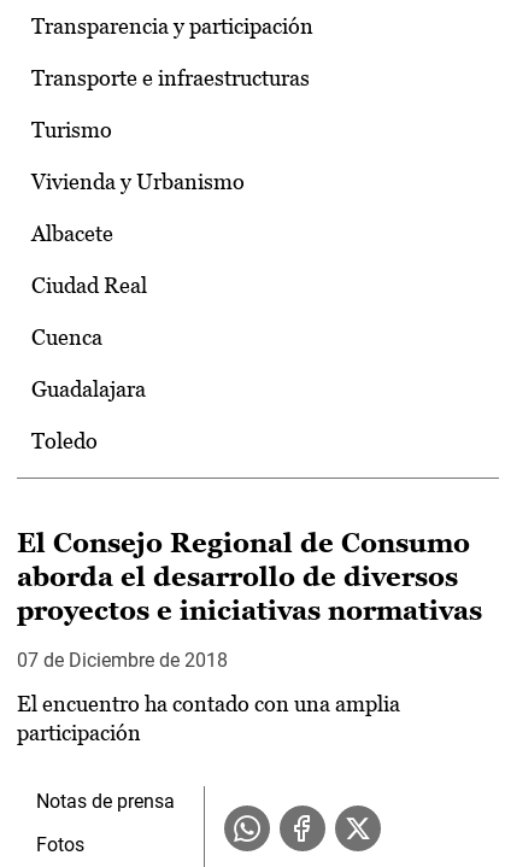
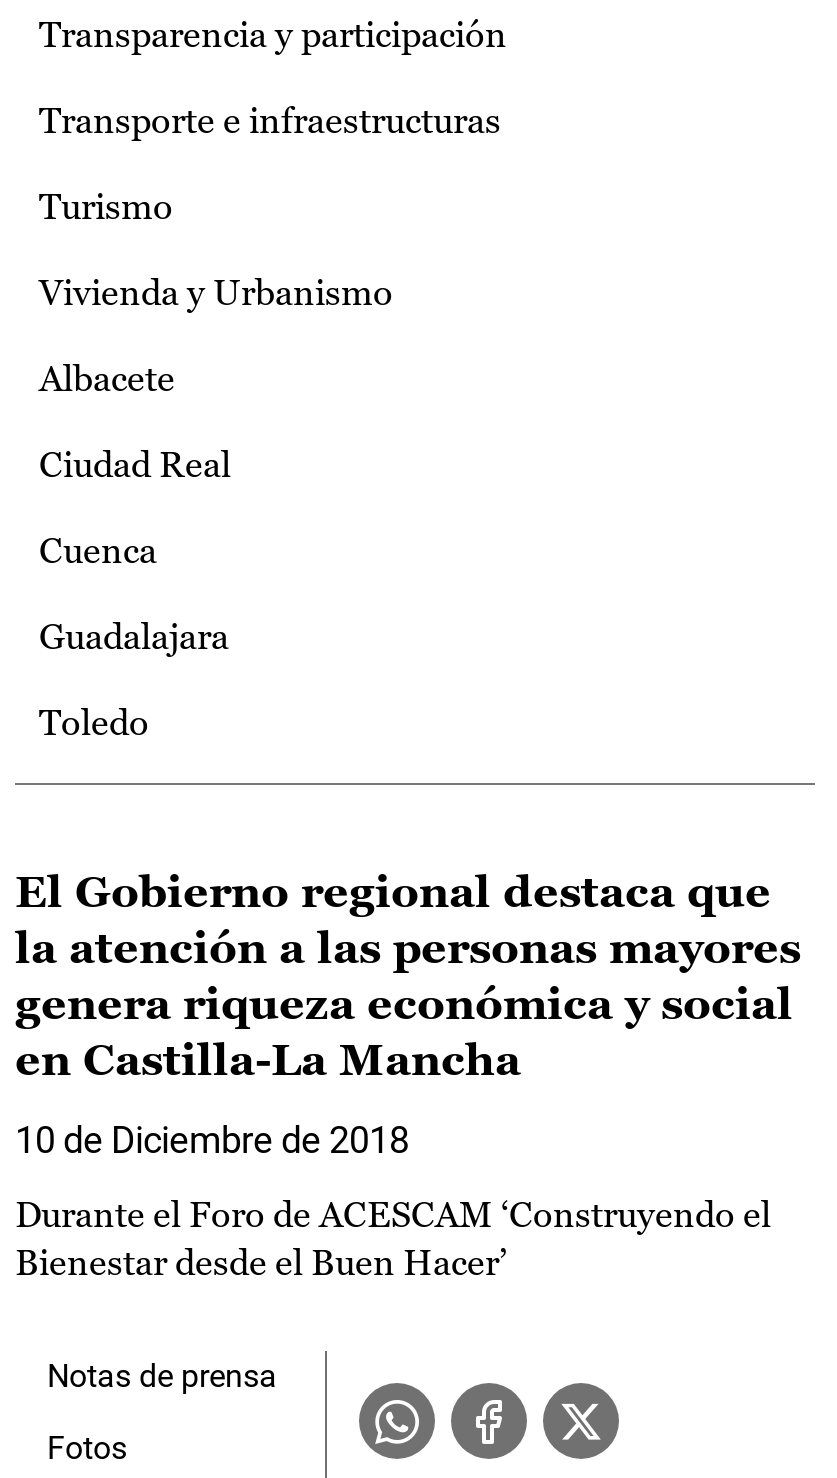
[17,528,482,626] El Consejo Regional de Consumo | aborda el desarrollo de diversos | proyectos e iniciativas normativas -> [15,867,801,1085] El Gobierno regional destaca que | la atención a las personas mayores | genera riqueza económica y social | en Castilla-La Mancha
[17,649,228,672] 07 de Diciembre de 2018 -> [15,1119,409,1161] 10 de Diciembre de 2018
[17,691,400,745] El encuentro ha contado con una amplia | participación -> [15,1193,771,1283] Durante el Foro de ACESCAM ‘Construyendo el | Bienestar desde el Buen Hacer’

